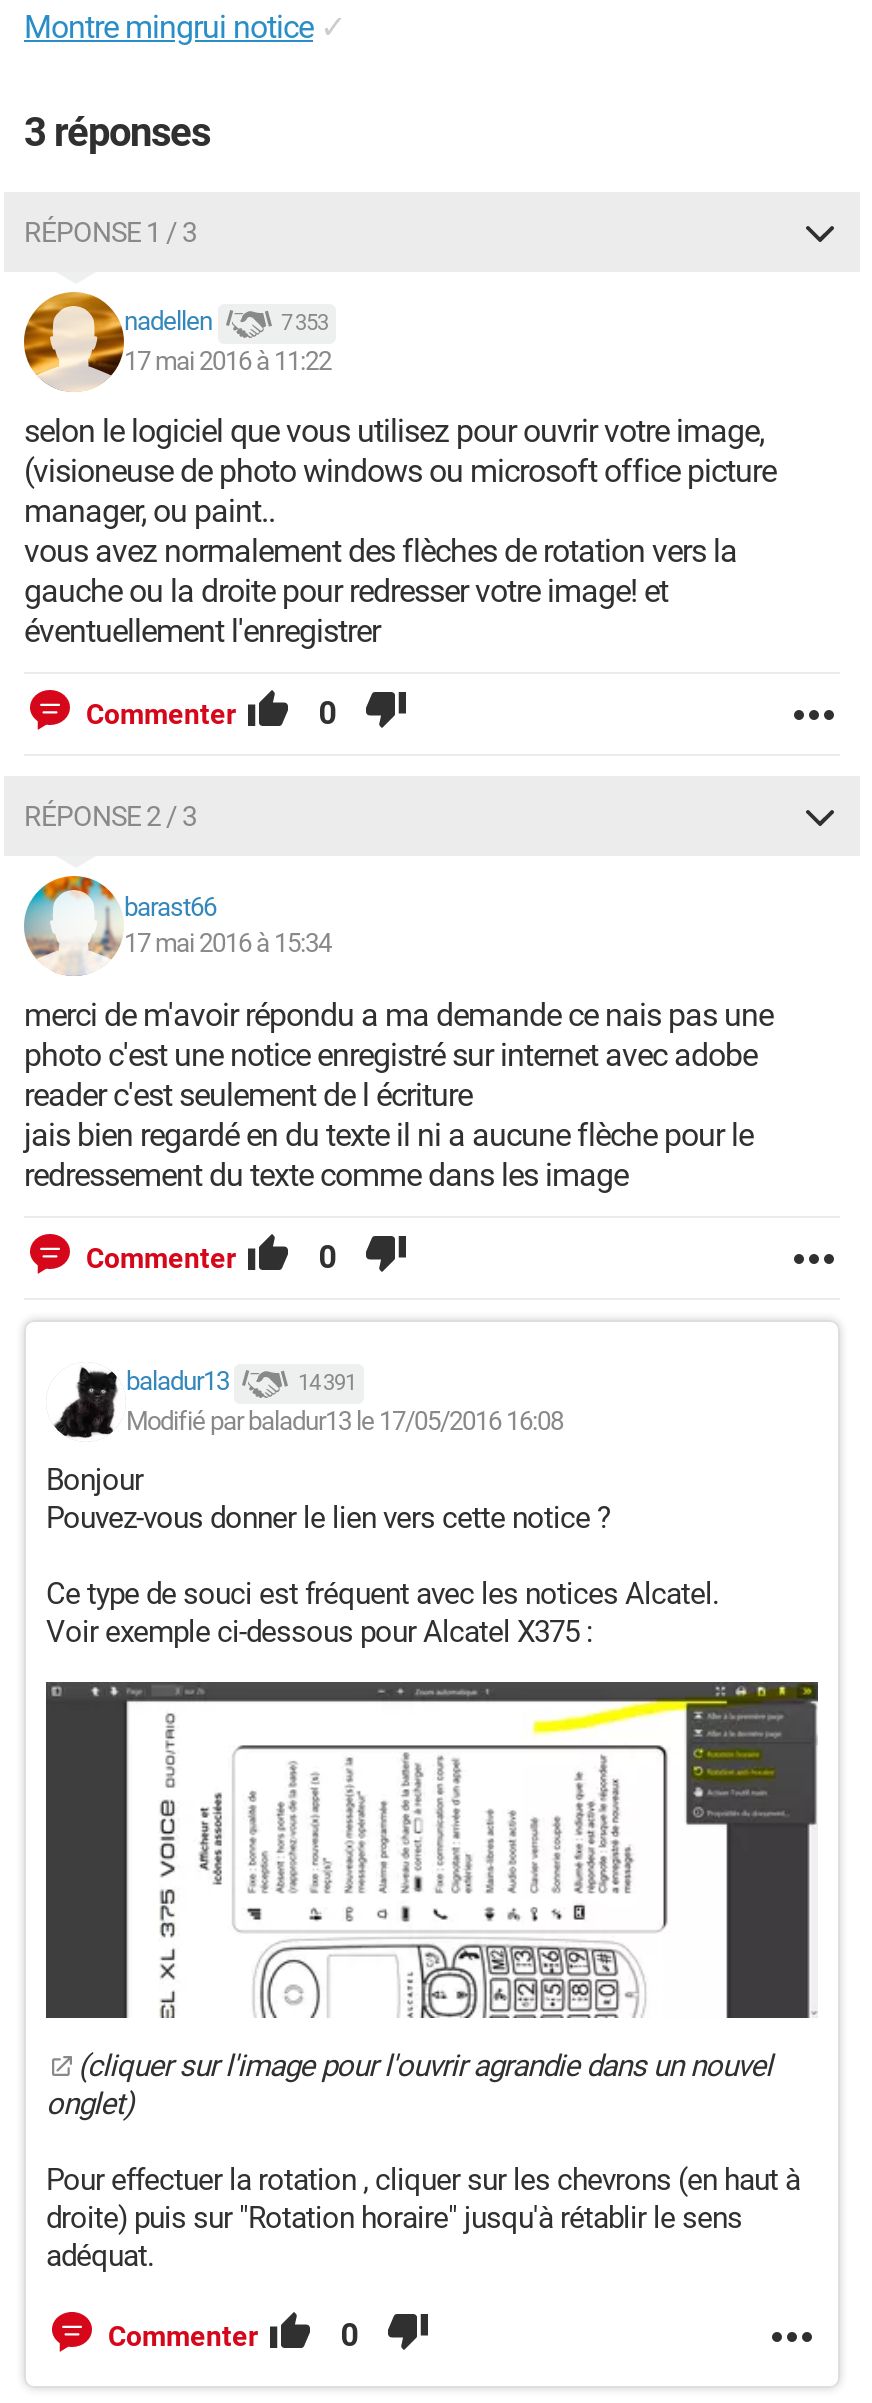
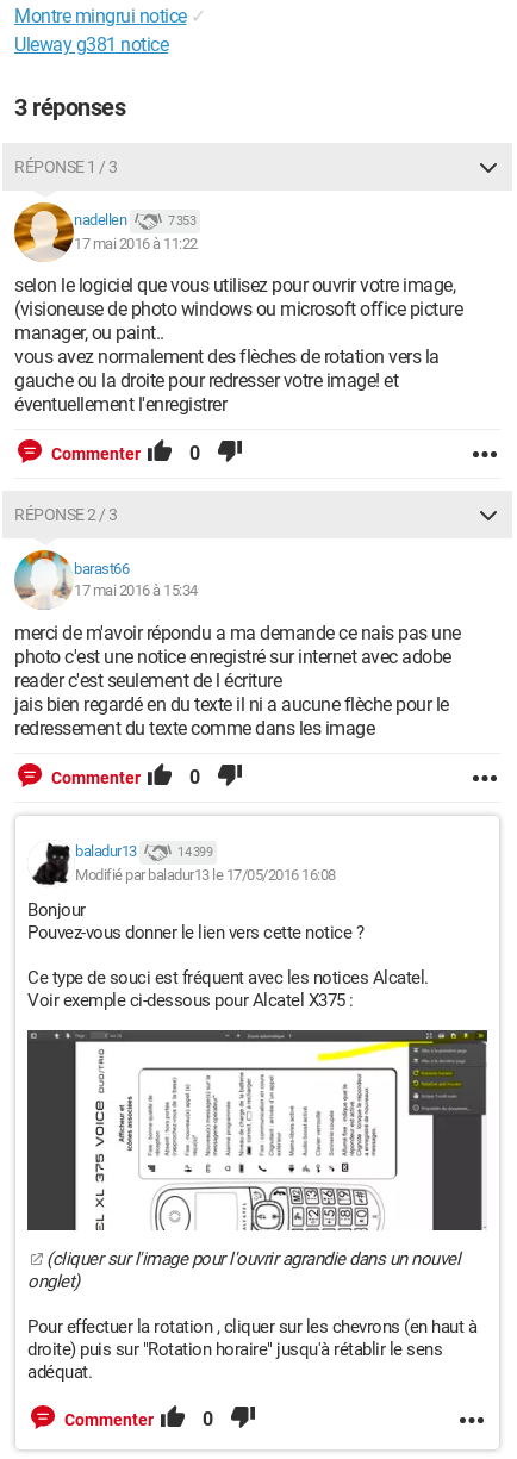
none -> [14,33,168,56] Uleway g381 notice
[298,1370,356,1396] 14 391 -> [177,844,212,860] 14 399

